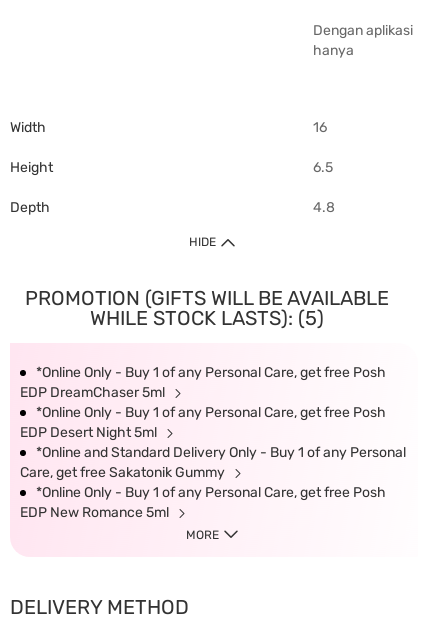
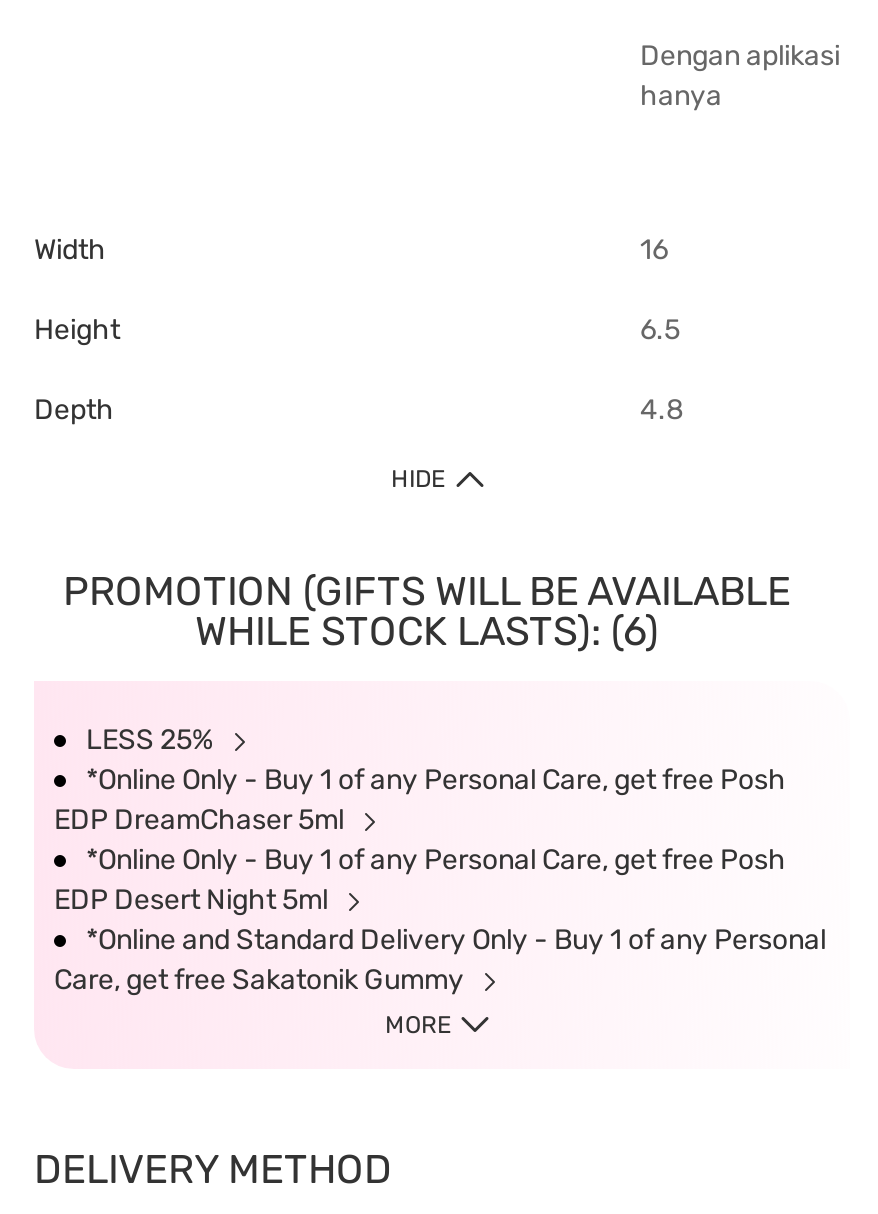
[89,306,323,330] WHILE STOCK LASTS): (5) -> [86,607,659,757] WHILE STOCK LASTS): (6) | LESS 25%
moved [20,364,406,481] -> [54,763,826,997]: *Online Only - Buy 1 of any Personal Care, get free Posh | EDP DreamChaser 5ml | *Online Only - Buy 1 of any Personal Care, get free Posh | EDP Desert Night 5ml | *Online and Standard Delivery Only - Buy 1 of any Personal | Care, get free Sakatonik Gummy
[20,484,386,521] *Online Only - Buy 1 of any Personal Care, get free Posh | EDP New Romance 5ml -> none

